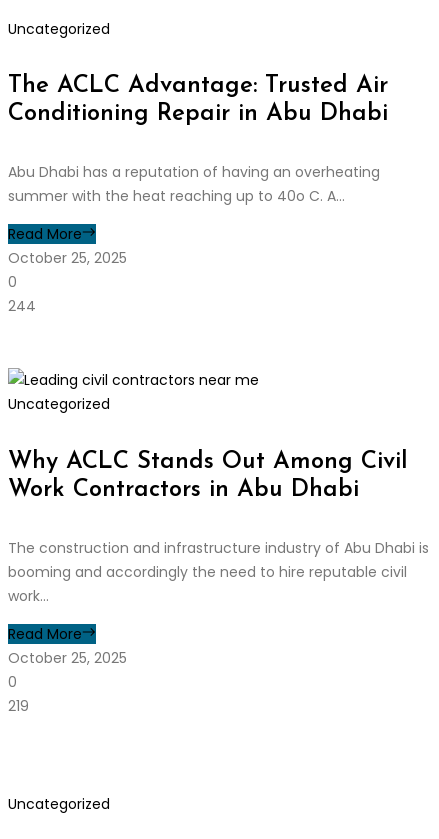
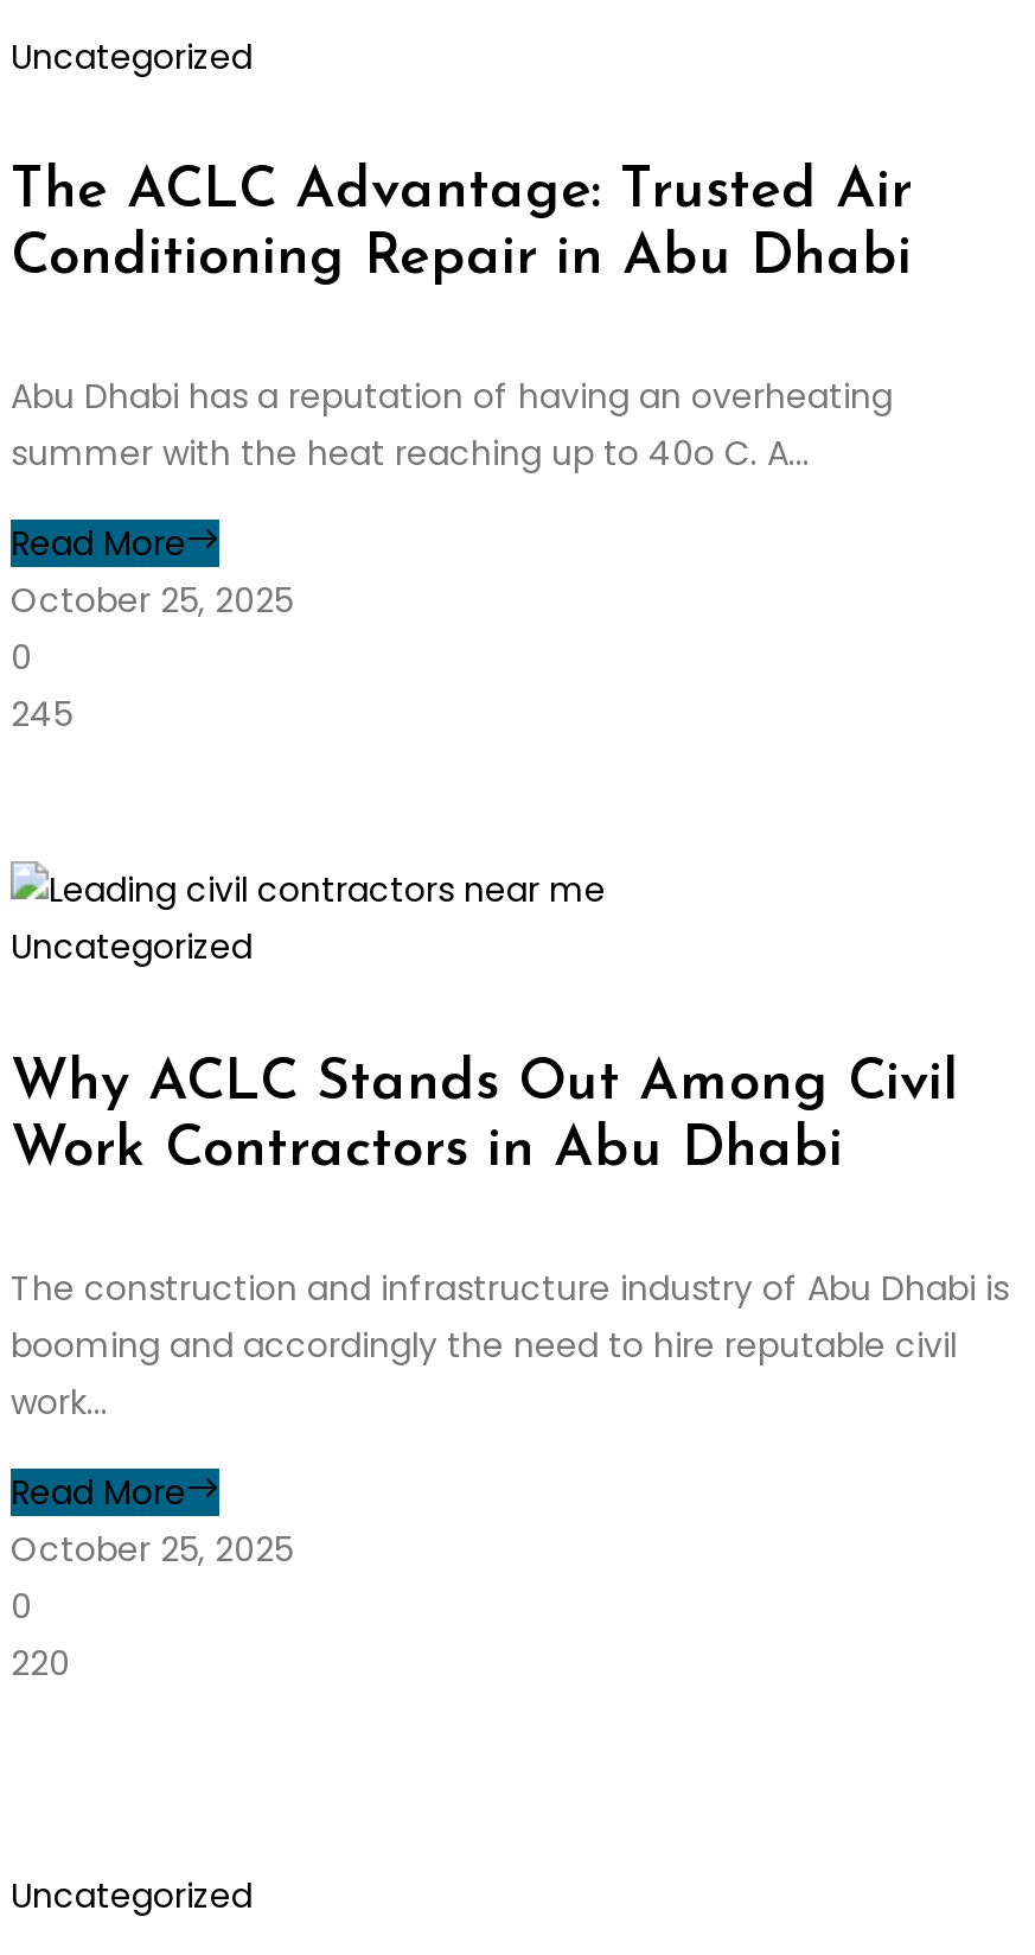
[8,296,36,316] 244 -> [11,691,72,739] 245
[8,696,29,716] 219 -> [11,1640,70,1687] 220

